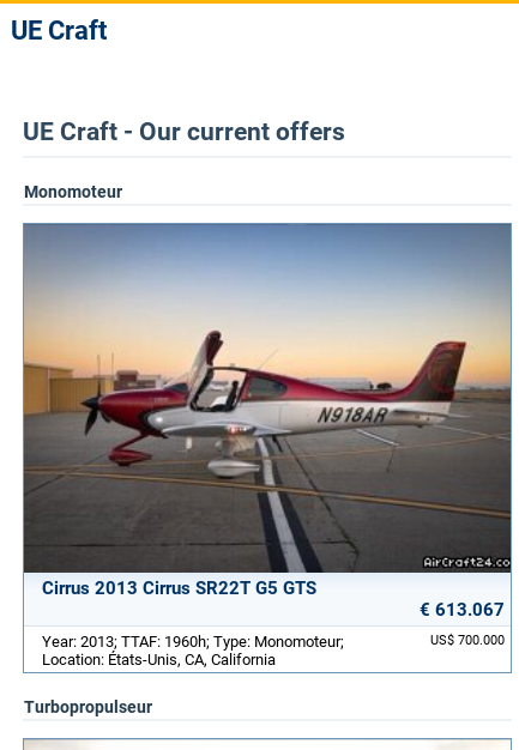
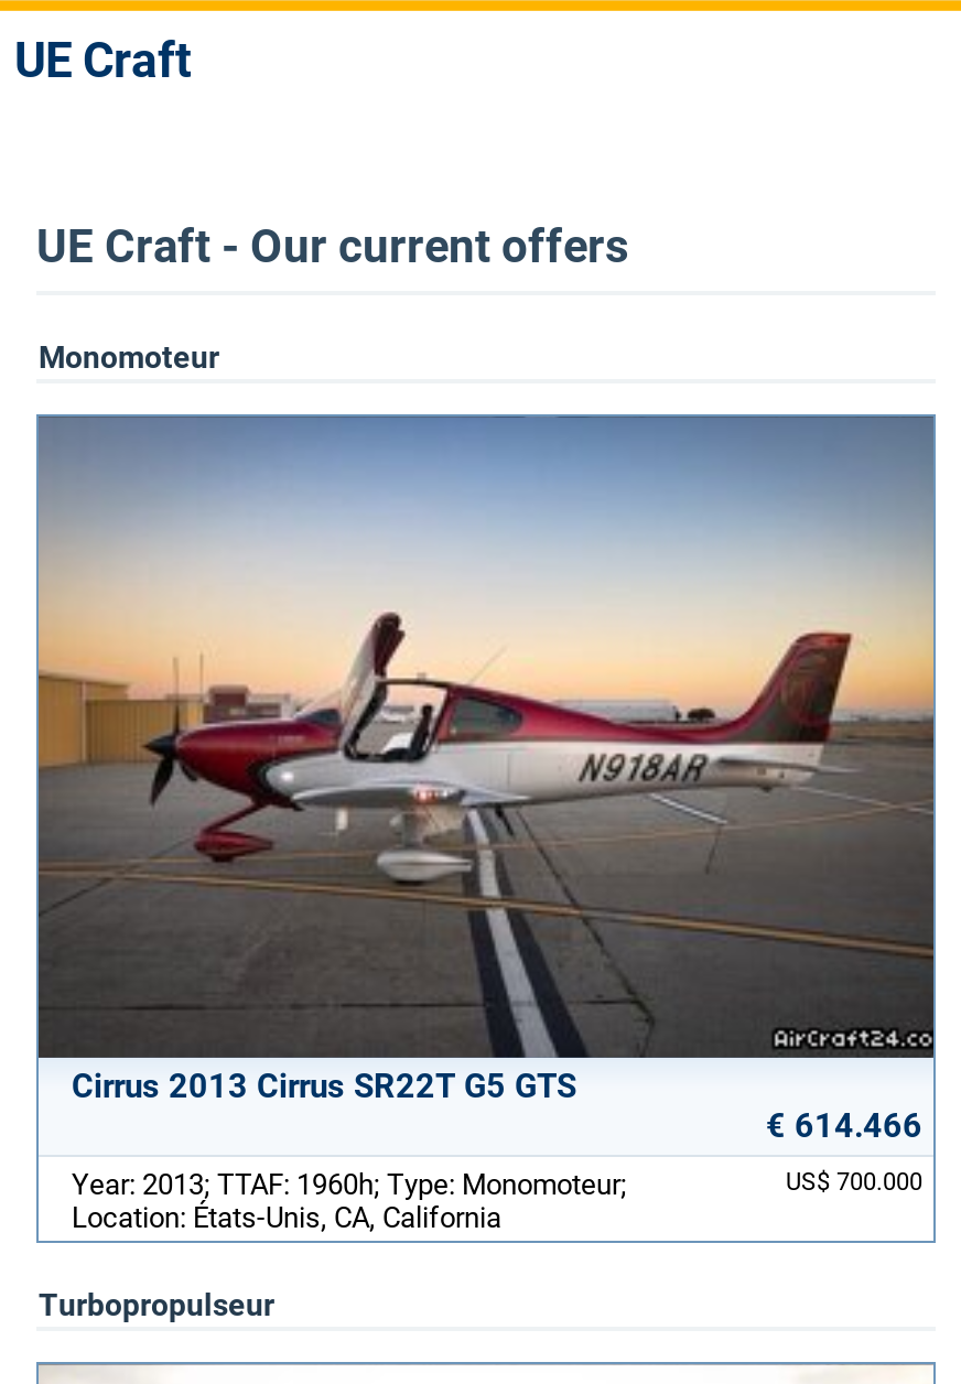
[420,599,505,621] € 613.067 -> [766,1107,922,1146] € 614.466

